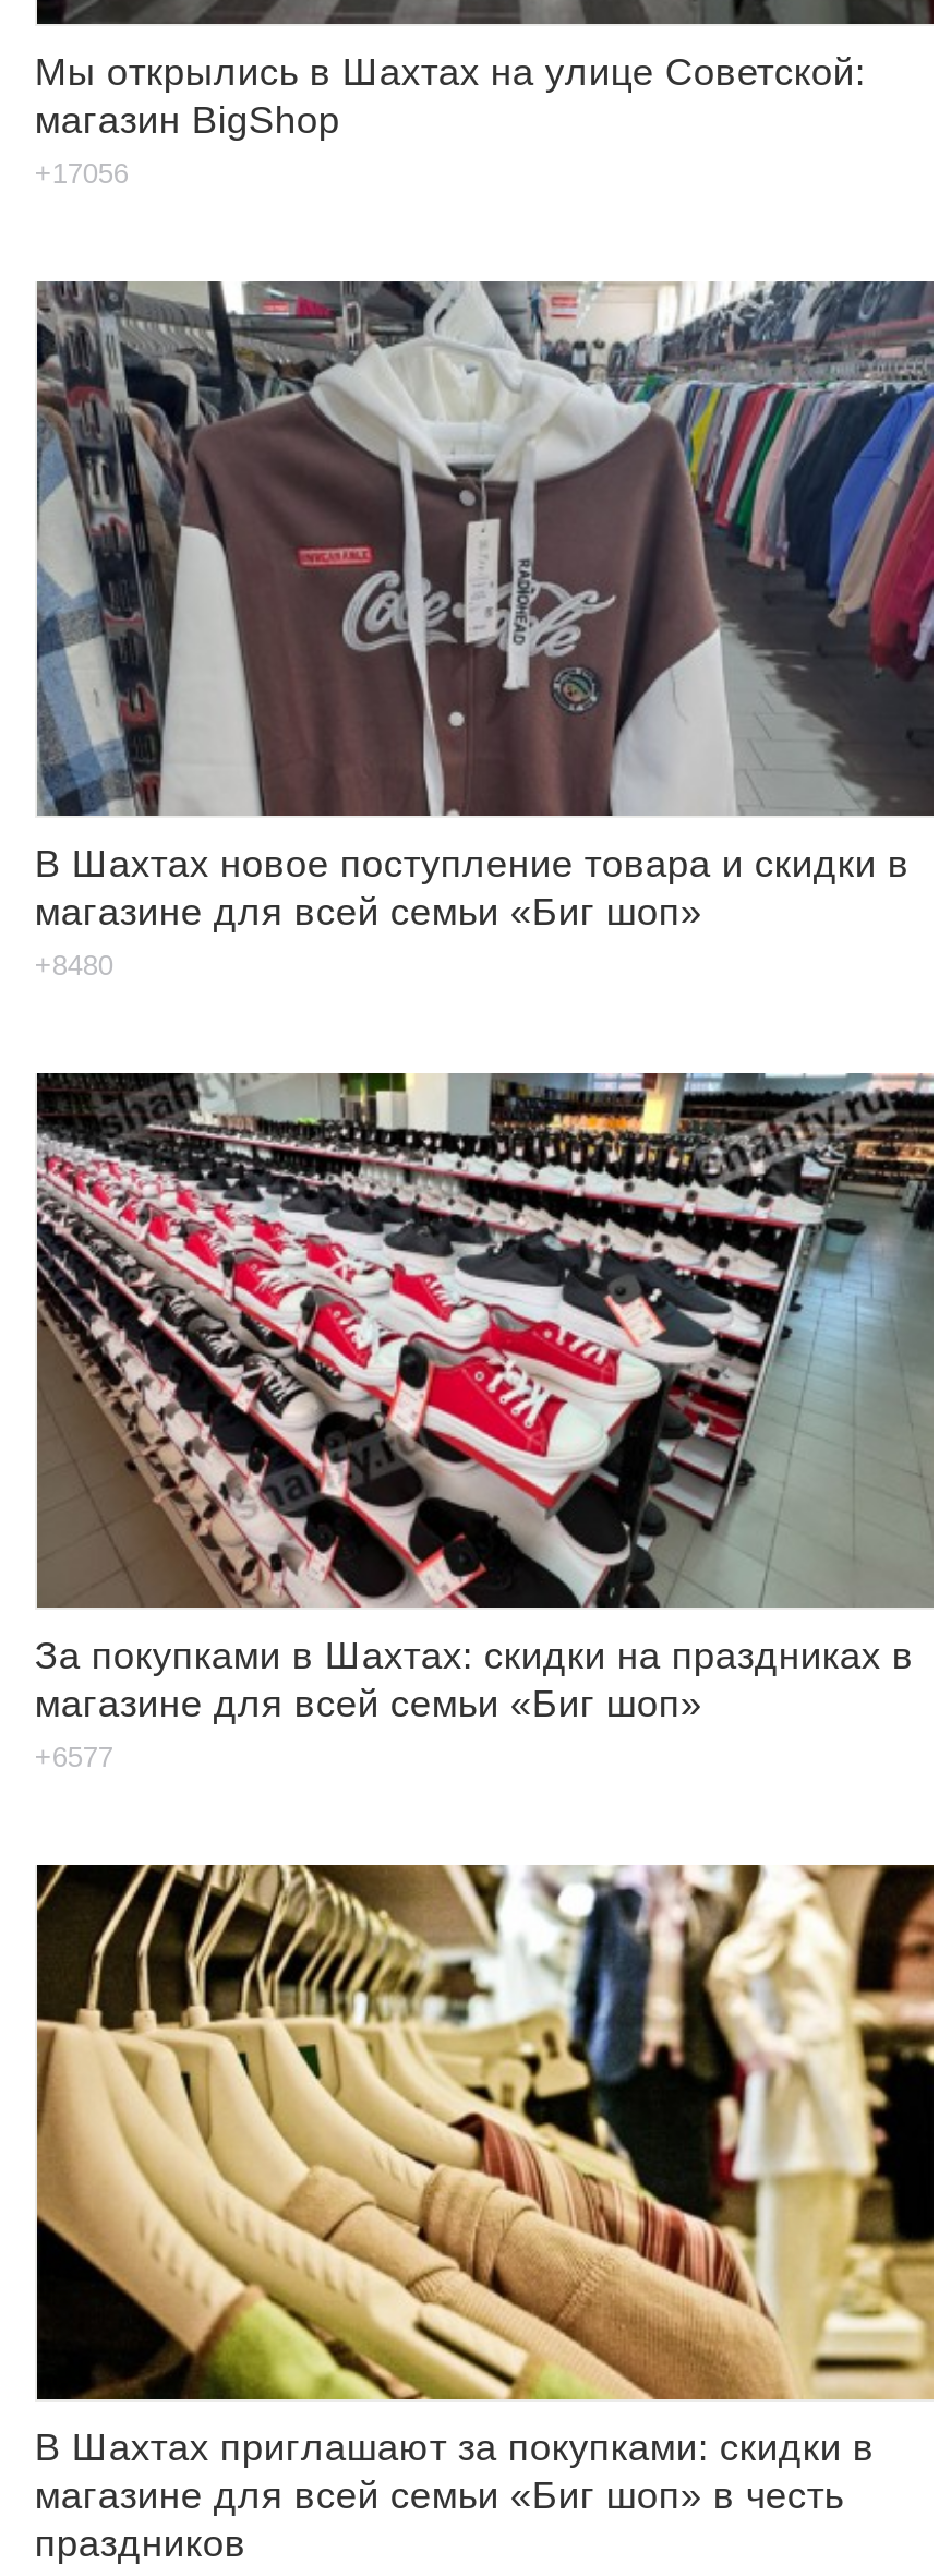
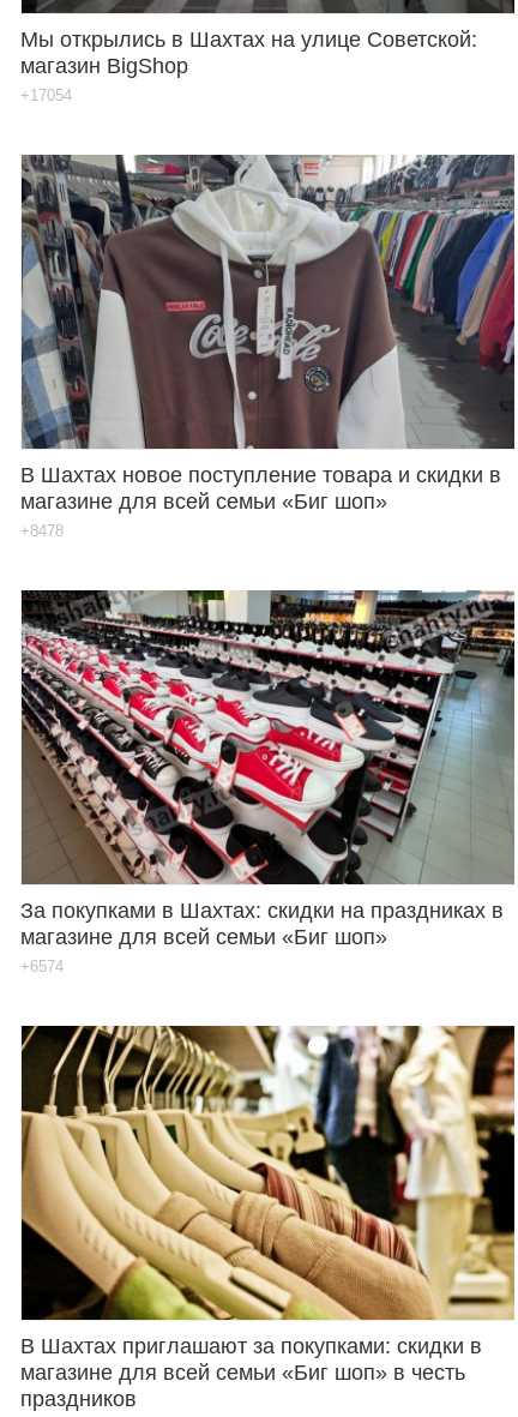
[35,157,128,190] +17056 -> [20,87,72,105] +17054
[35,949,113,982] +8480 -> [20,522,63,540] +8478
[35,1741,113,1774] +6577 -> [20,958,63,976] +6574

